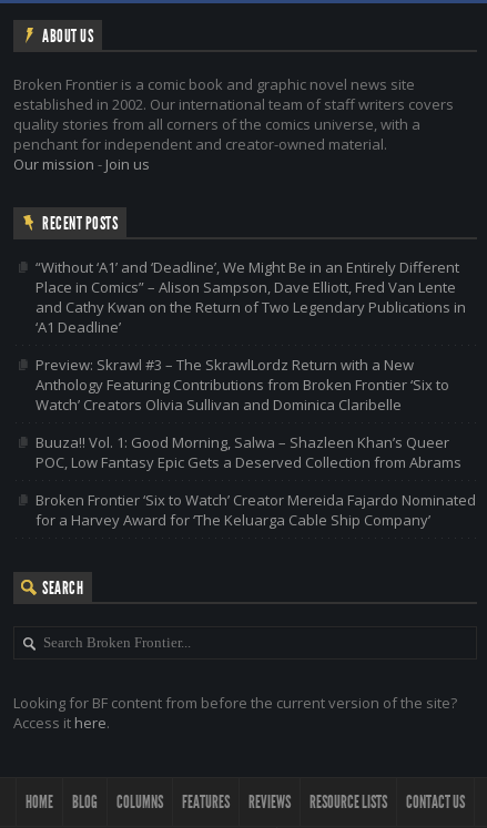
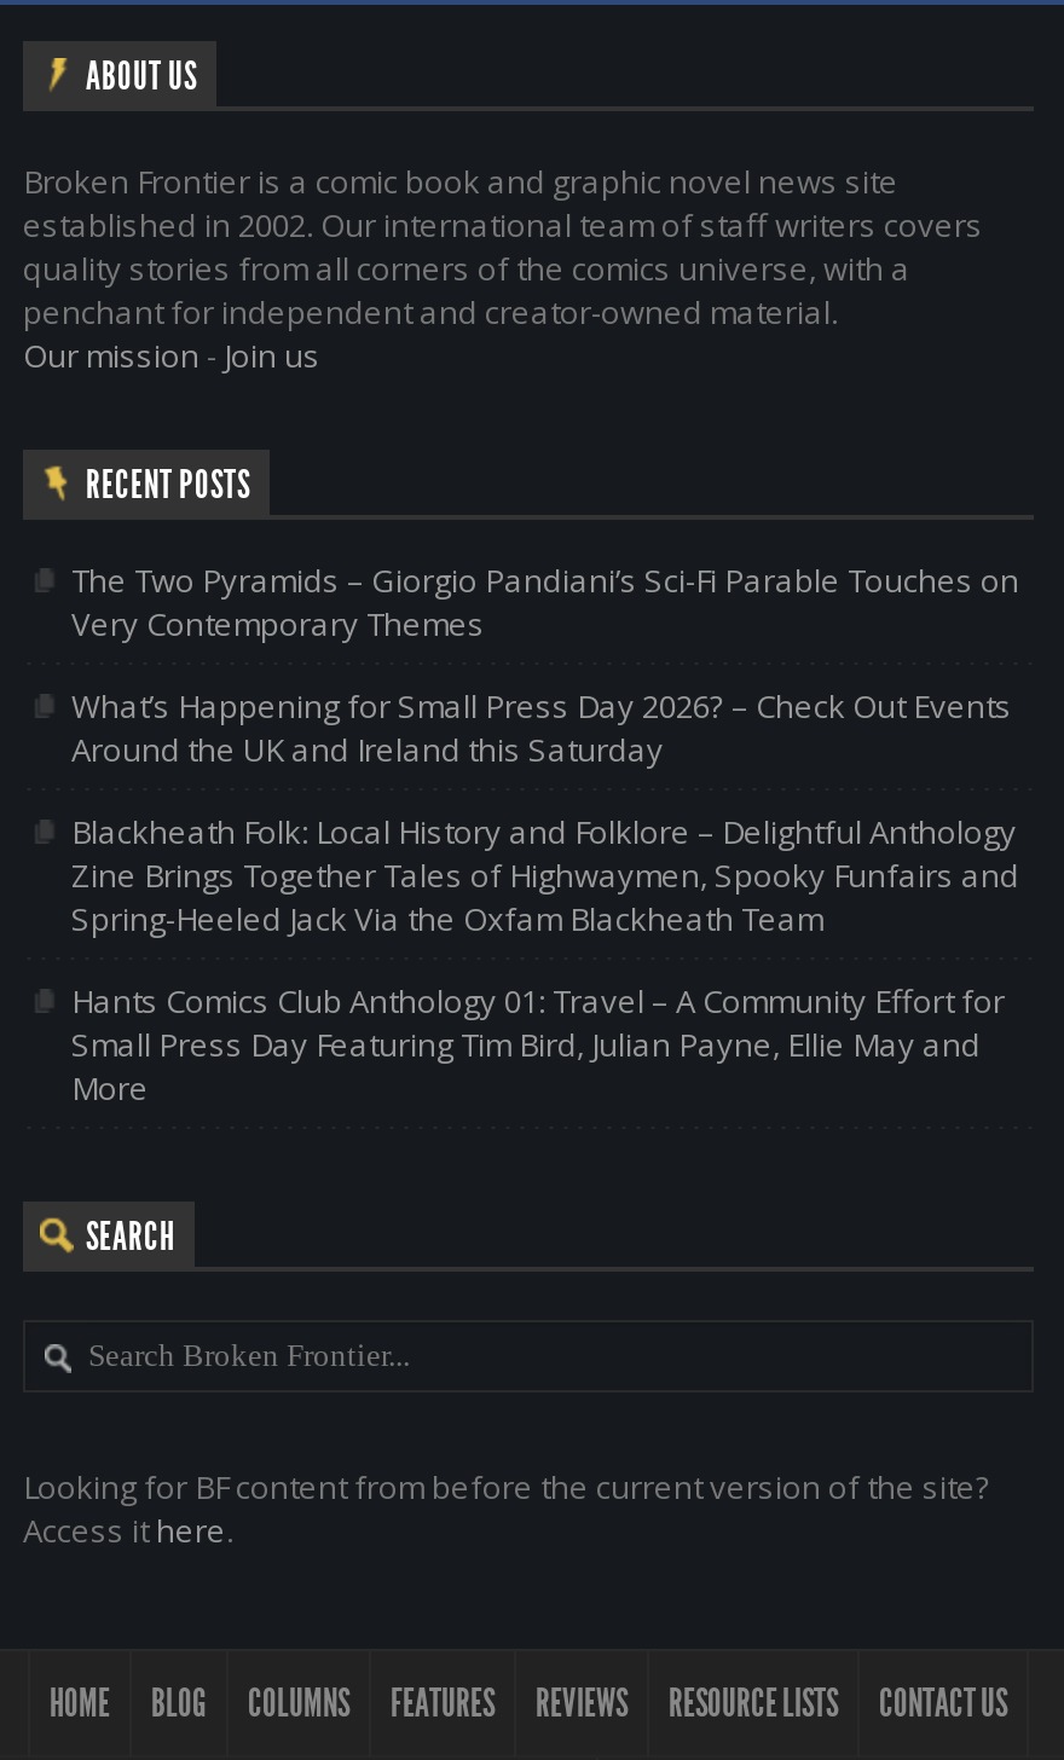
[35,257,466,337] “Without ‘A1’ and ‘Deadline’, We Might Be in an Entirely Different | Place in Comics” – Alison Sampson, Dave Elliott, Fred Van Lente | and Cathy Kwan on the Return of Two Legendary Publications in | ‘A1 Deadline’ -> [71,557,1019,645] The Two Pyramids – Giorgio Pandiani’s Sci-Fi Parable Touches on | Very Contemporary Themes
[35,354,449,414] Preview: Skrawl #3 – The SkrawlLordz Return with a New | Anthology Featuring Contributions from Broken Frontier ‘Six to | Watch’ Creators Olivia Sullivan and Dominica Claribelle -> [71,683,1012,770] What’s Happening for Small Press Day 2026? – Check Out Events | Around the UK and Ireland this Saturday
[35,432,461,472] Buuza!! Vol. 1: Good Morning, Salwa – Shazleen Khan’s Queer | POC, Low Fantasy Epic Gets a Deserved Collection from Abrams -> [71,809,1019,939] Blackheath Folk: Local History and Folklore – Delightful Anthology | Zine Brings Together Tales of Highwaymen, Spooky Funfairs and | Spring-Heeled Jack Via the Oxfam Blackheath Team
[35,489,476,529] Broken Frontier ‘Six to Watch’ Creator Mereida Fajardo Nominated | for a Harvey Award for ‘The Keluarga Cable Ship Company’ -> [71,978,1005,1109] Hants Comics Club Anthology 01: Travel – A Community Effort for | Small Press Day Featuring Tim Bird, Julian Payne, Ellie May and | More

